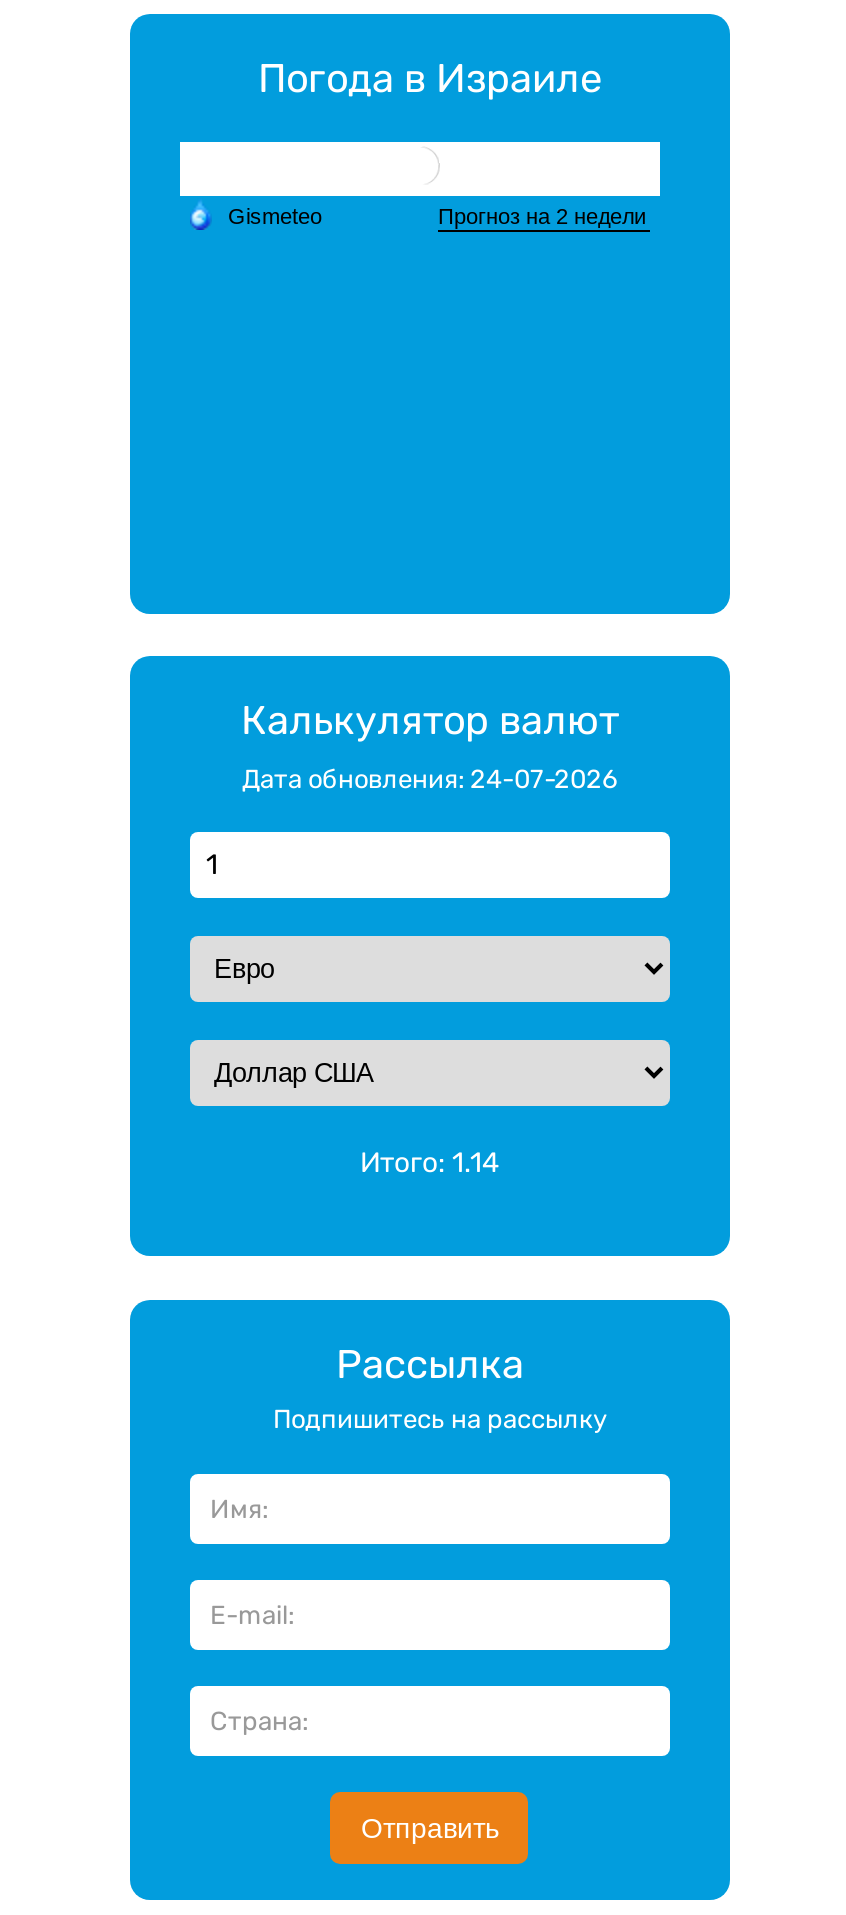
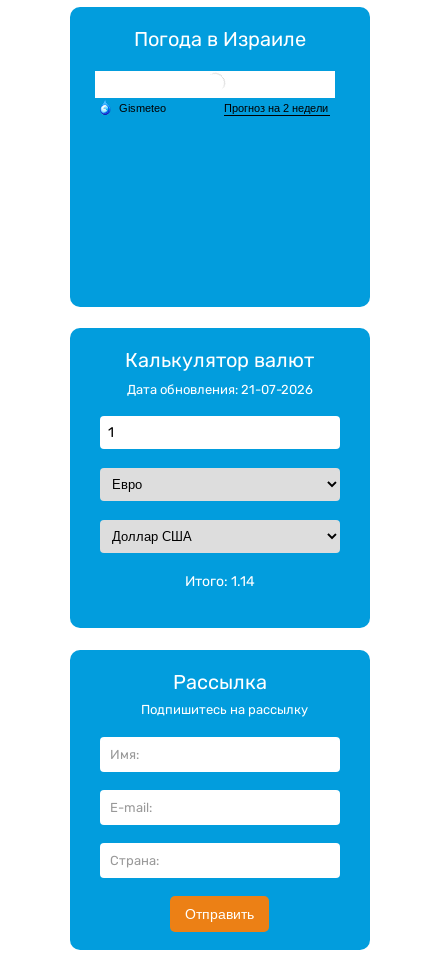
[242,764,618,794] Дата обновления: 24-07-2026 -> [127,382,313,397] Дата обновления: 21-07-2026

